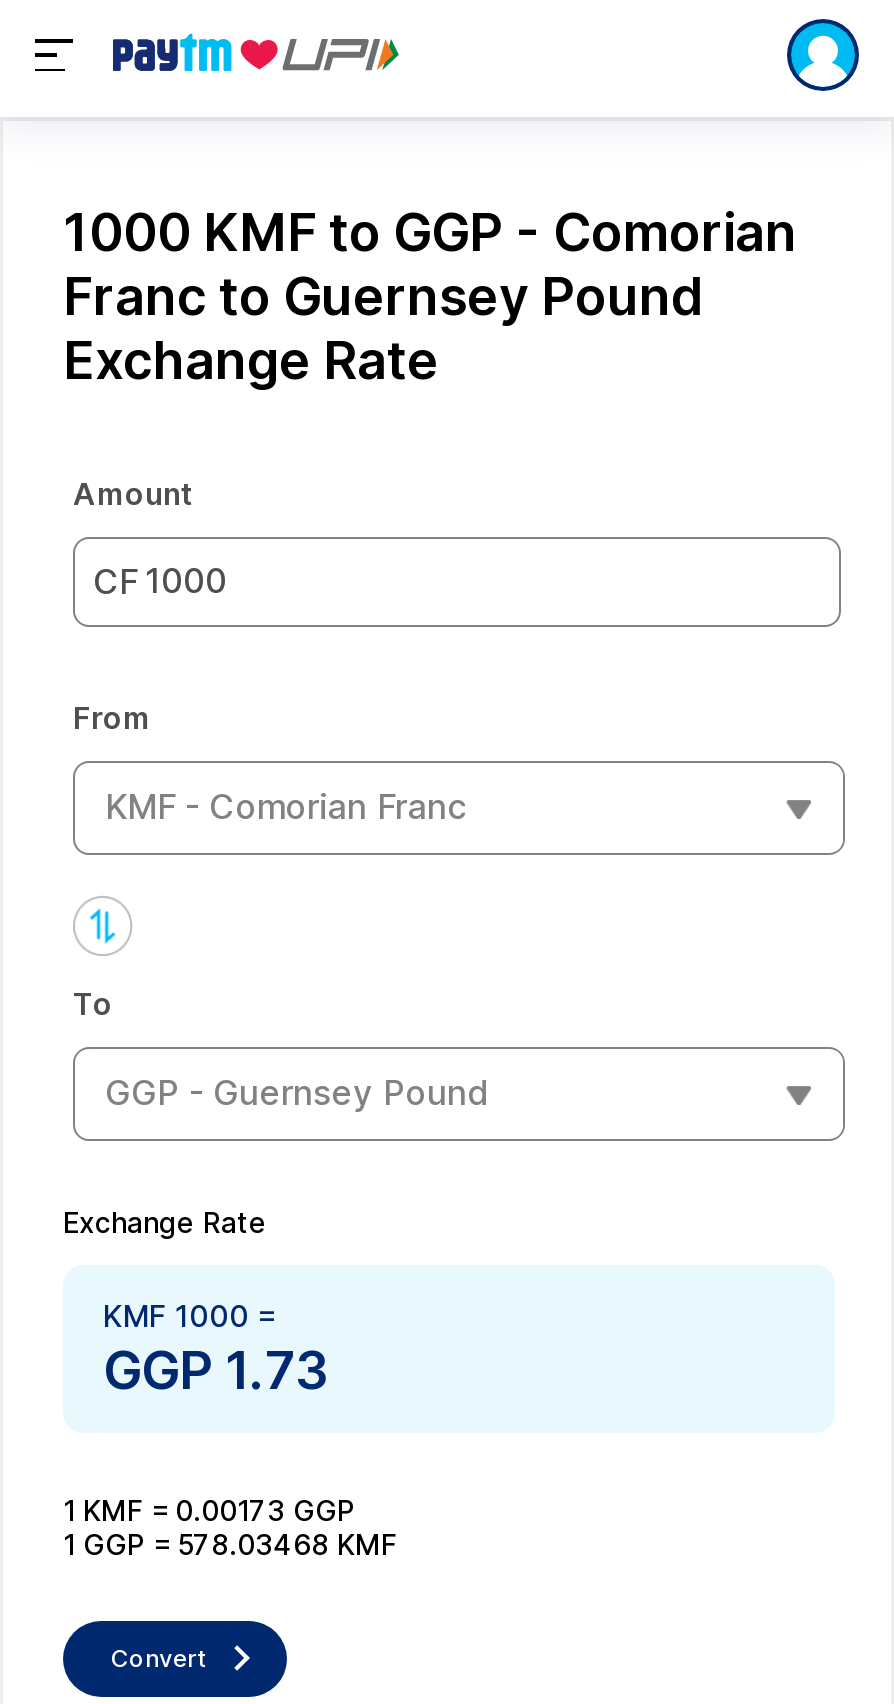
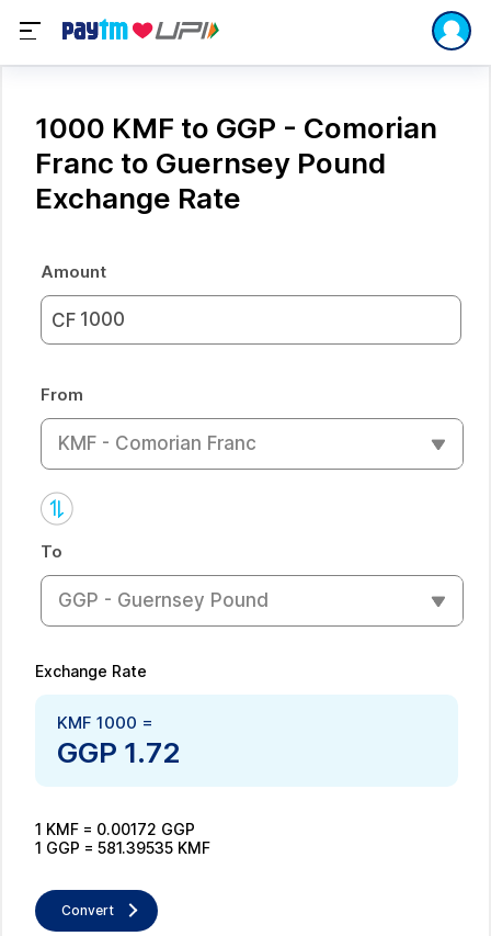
[103,1338,329,1400] GGP 1.73 -> [57,735,181,769] GGP 1.72
[63,1492,355,1526] 1 KMF = 0.00173 GGP -> [35,819,195,838] 1 KMF = 0.00172 GGP
[63,1526,397,1560] 1 GGP = 578.03468 KMF -> [35,838,210,856] 1 GGP = 581.39535 KMF

